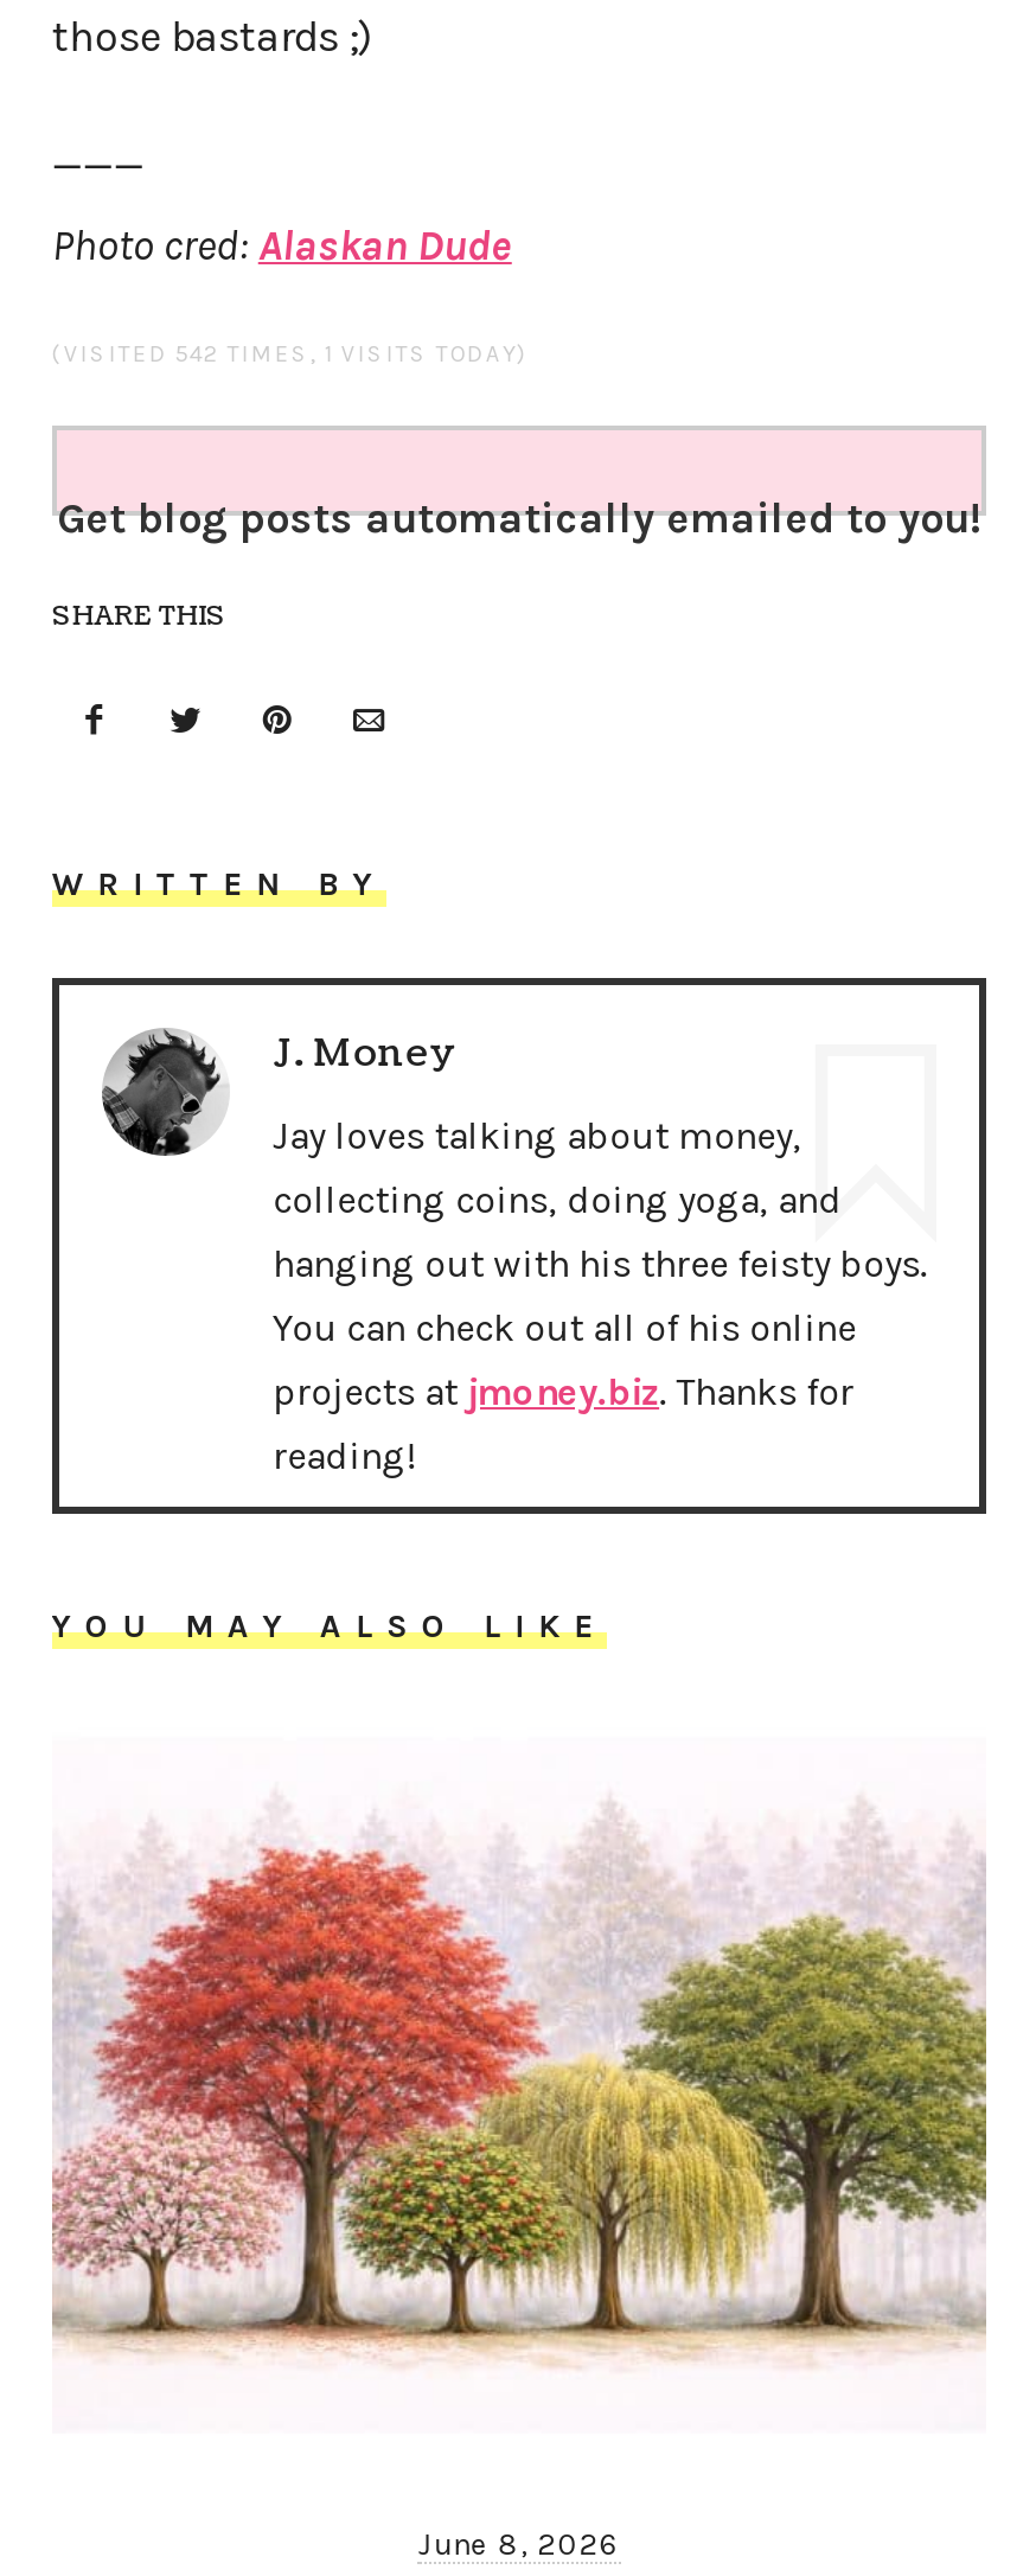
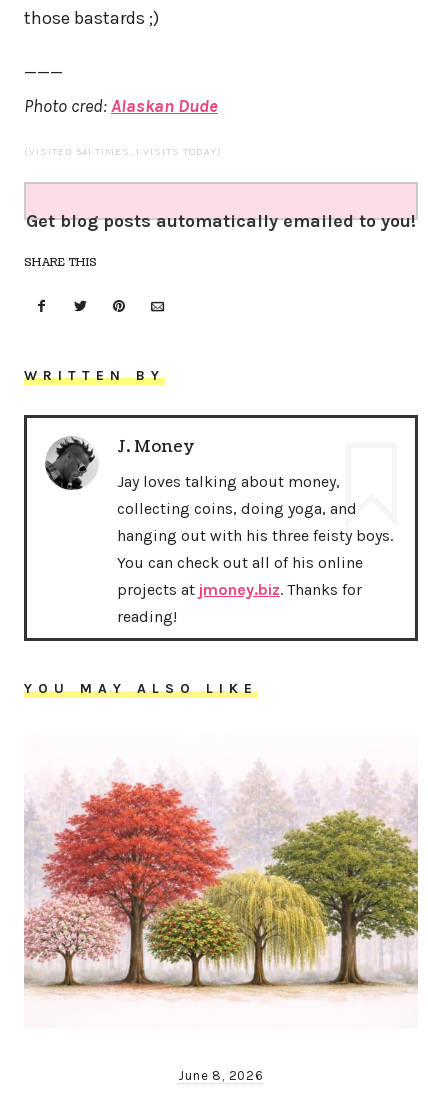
[52,341,528,370] (VISITED 542 TIMES, 1 VISITS TODAY) -> [24,146,222,158] (VISITED 541 TIMES, 1 VISITS TODAY)

